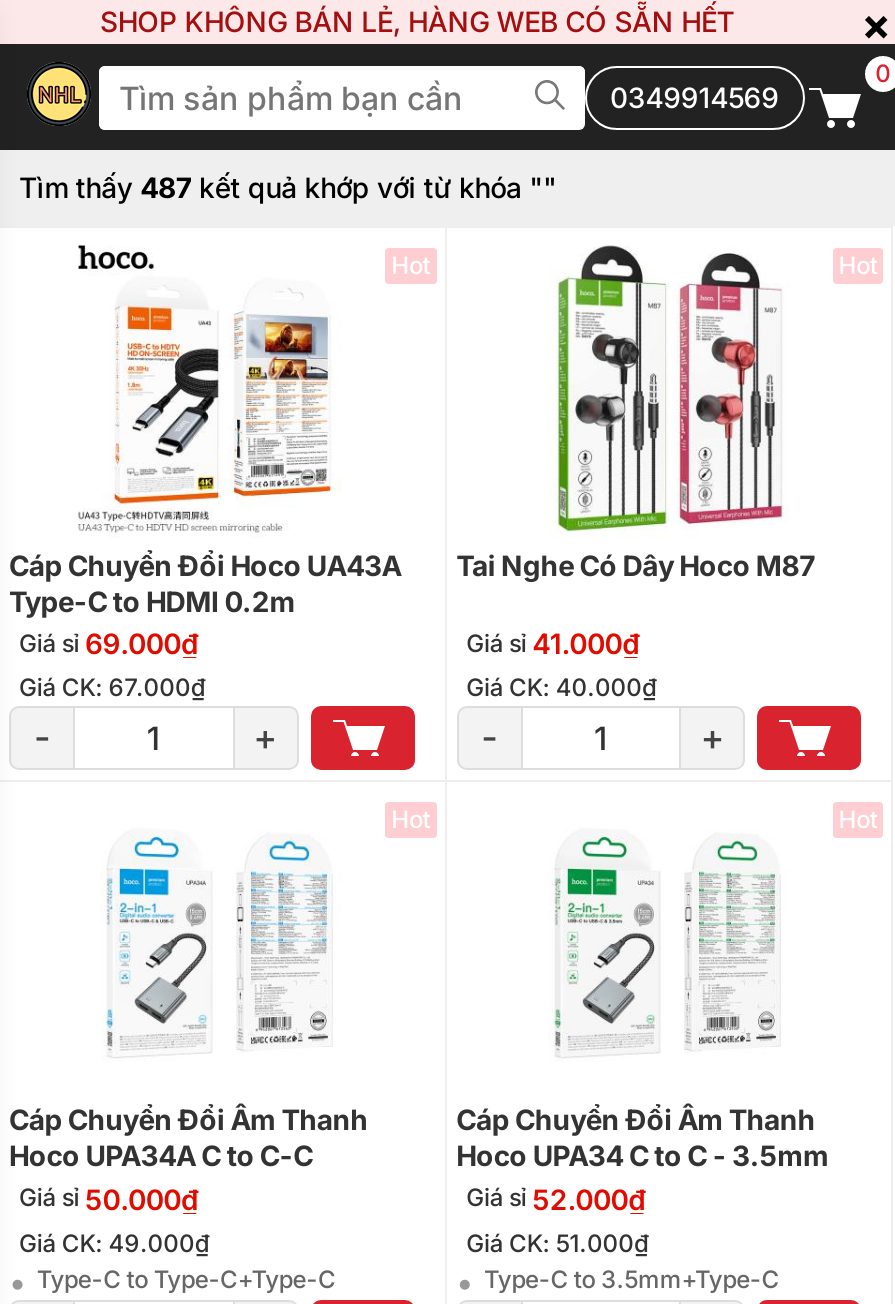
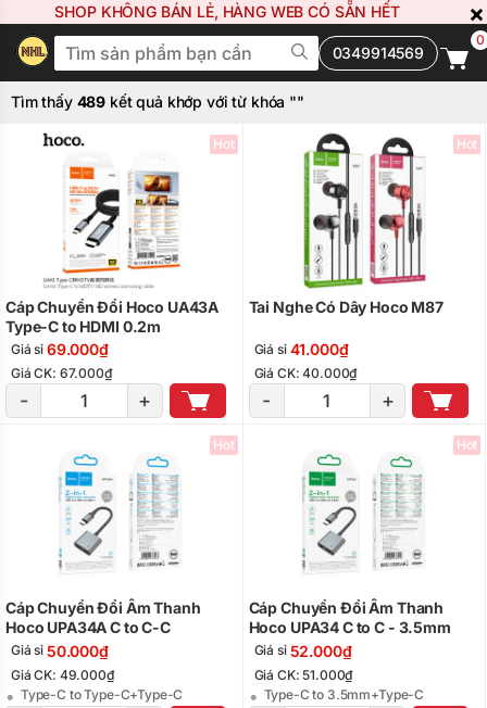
[19,170,557,204] Tìm thấy 487 kết quả khớp với từ khóa " " -> [11,92,304,111] Tìm thấy 489 kết quả khớp với từ khóa " "

